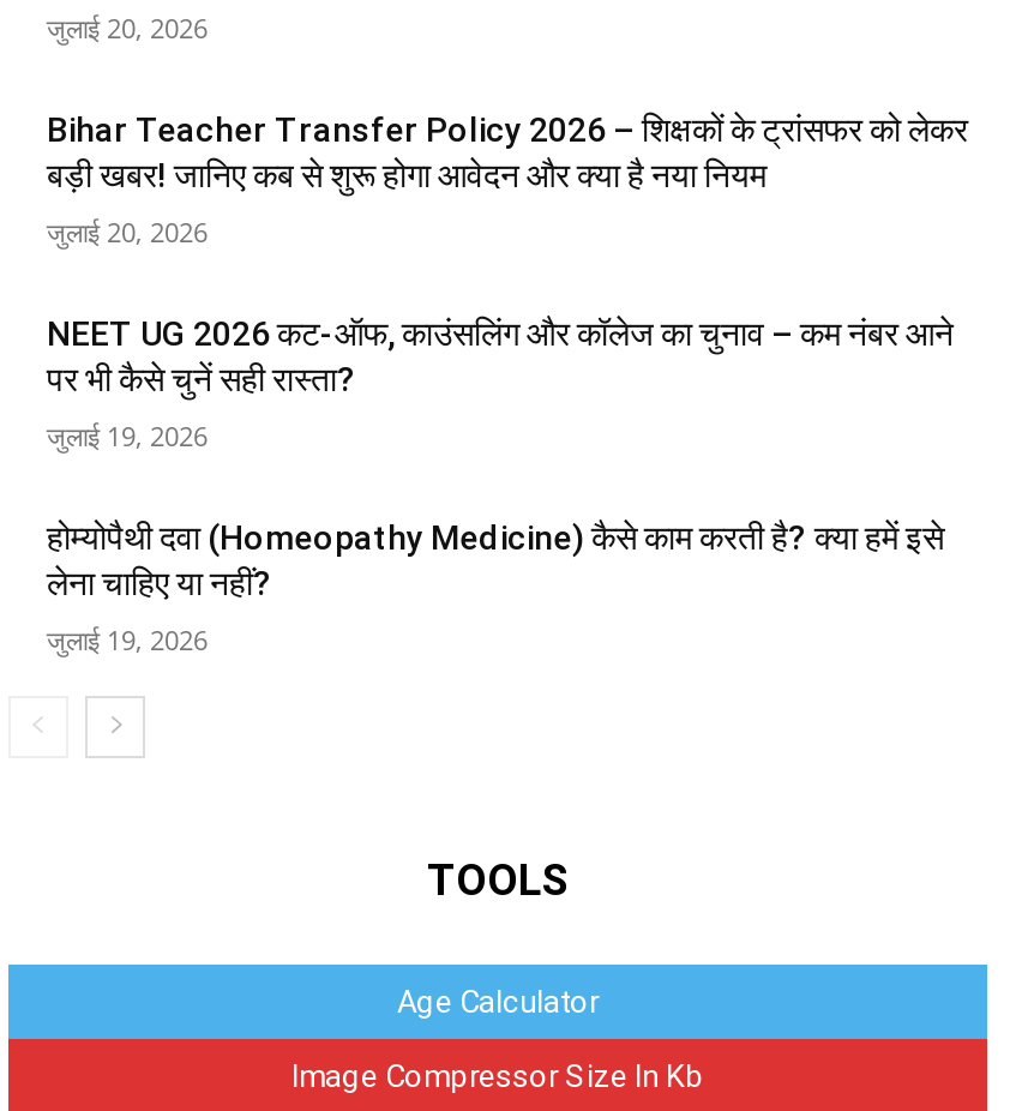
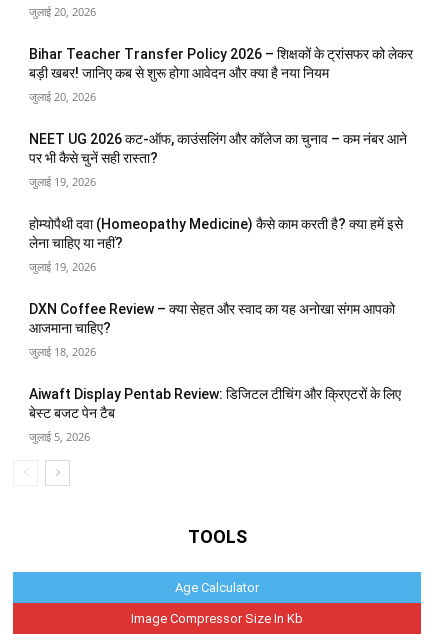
none -> [29,301,401,444] DXN Coffee Review – क्या सेहत और स्वाद का यह अनोखा संगम आपको | आजमाना चाहिए? | जुलाई 18, 2026 | Aiwaft Display Pentab Review: डिजिटल टीचिंग और क्रिएटरों के लिए | बेस्ट बजट पेन टैब | जुलाई 5, 2026

